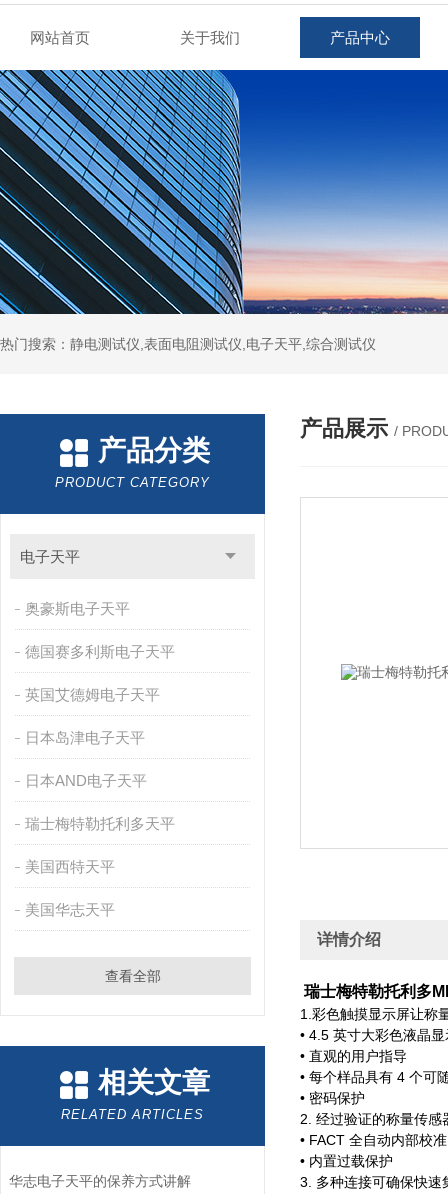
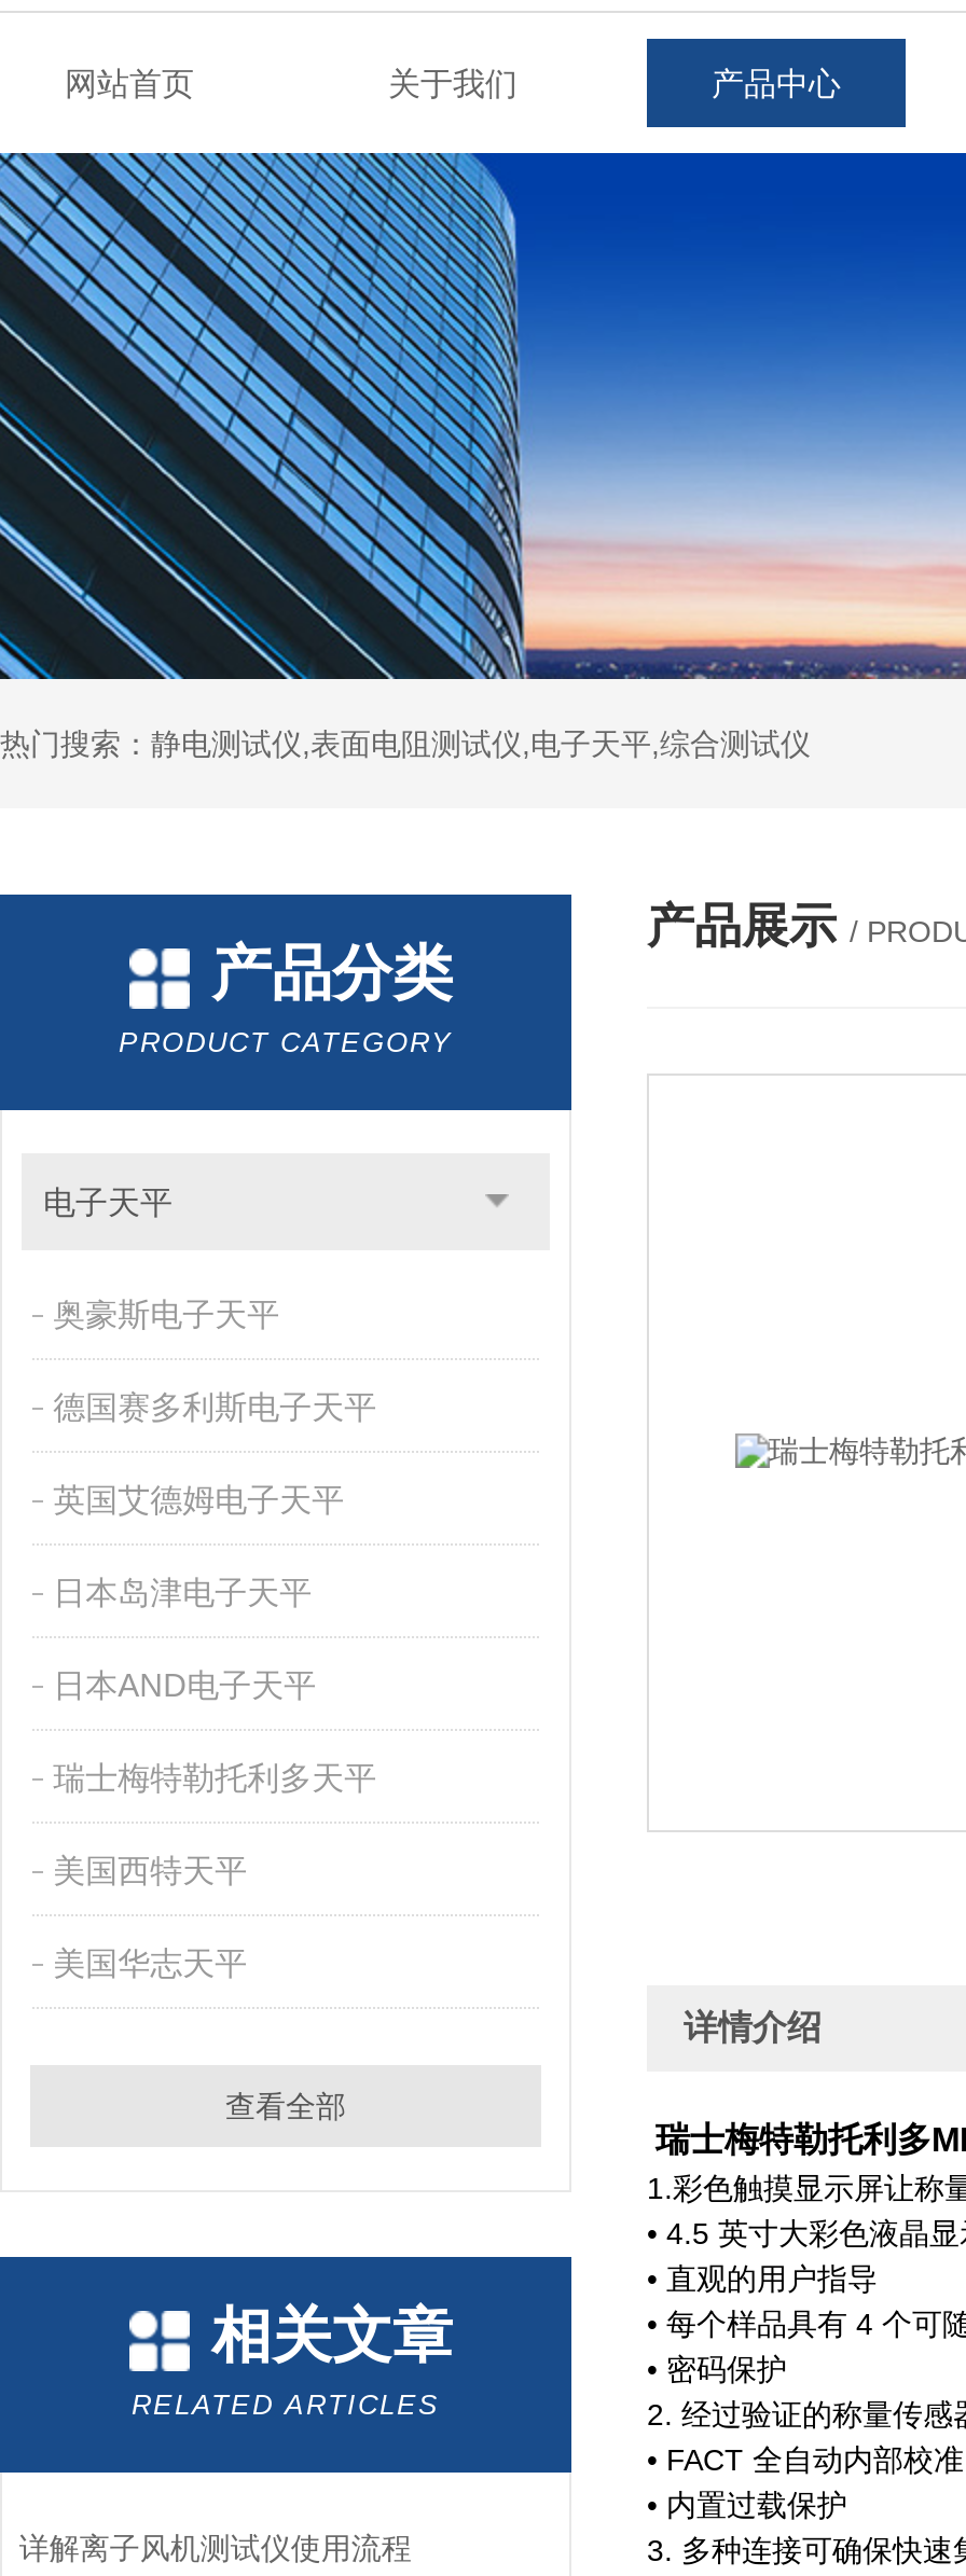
[9,1173,191,1189] 华志电子天平的保养方式讲解 -> [19,2531,412,2565] 详解离子风机测试仪使用流程

